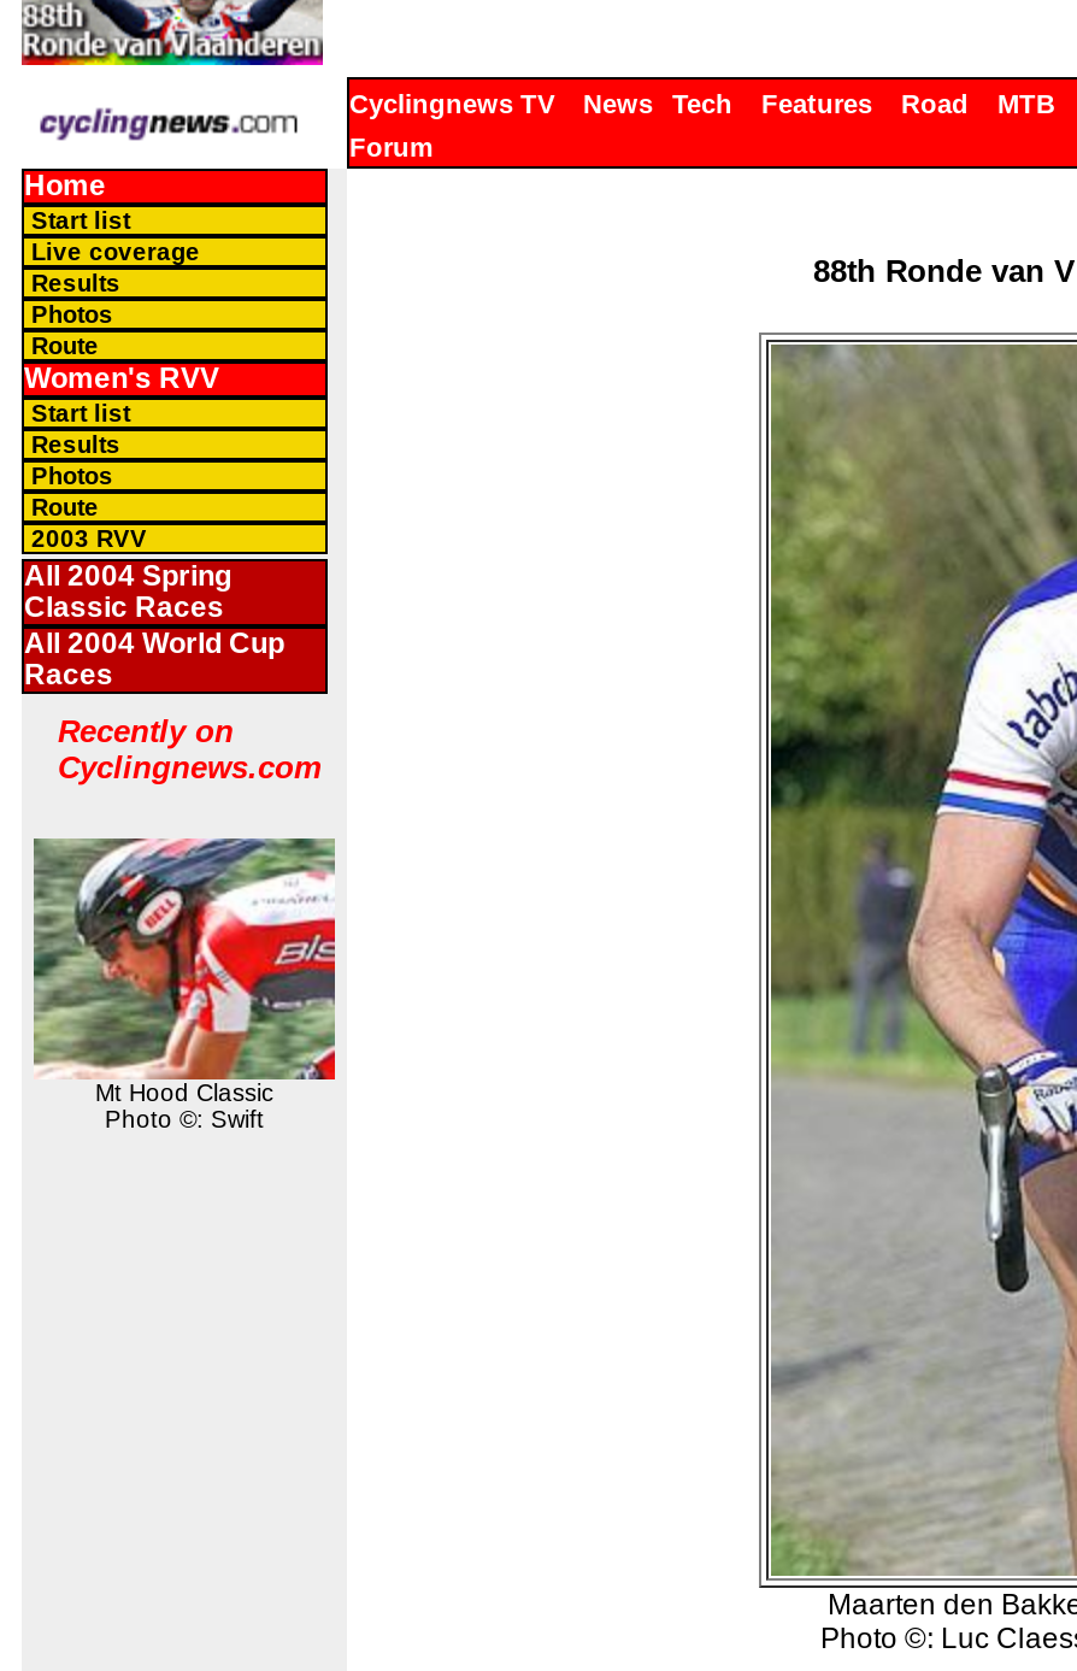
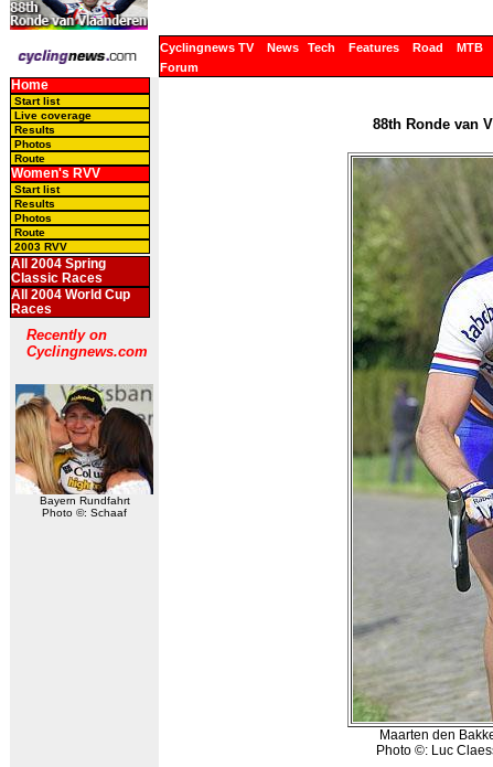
[31,839,337,1132] [image] | Mt Hood Classic | Photo ©: Swift -> [14,383,154,519] [image] | Bayern Rundfahrt | Photo ©: Schaaf

